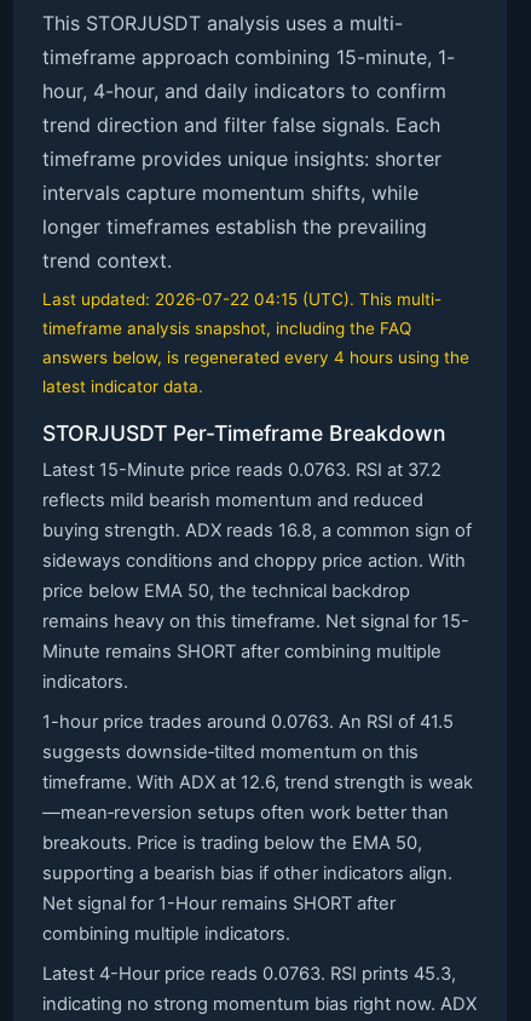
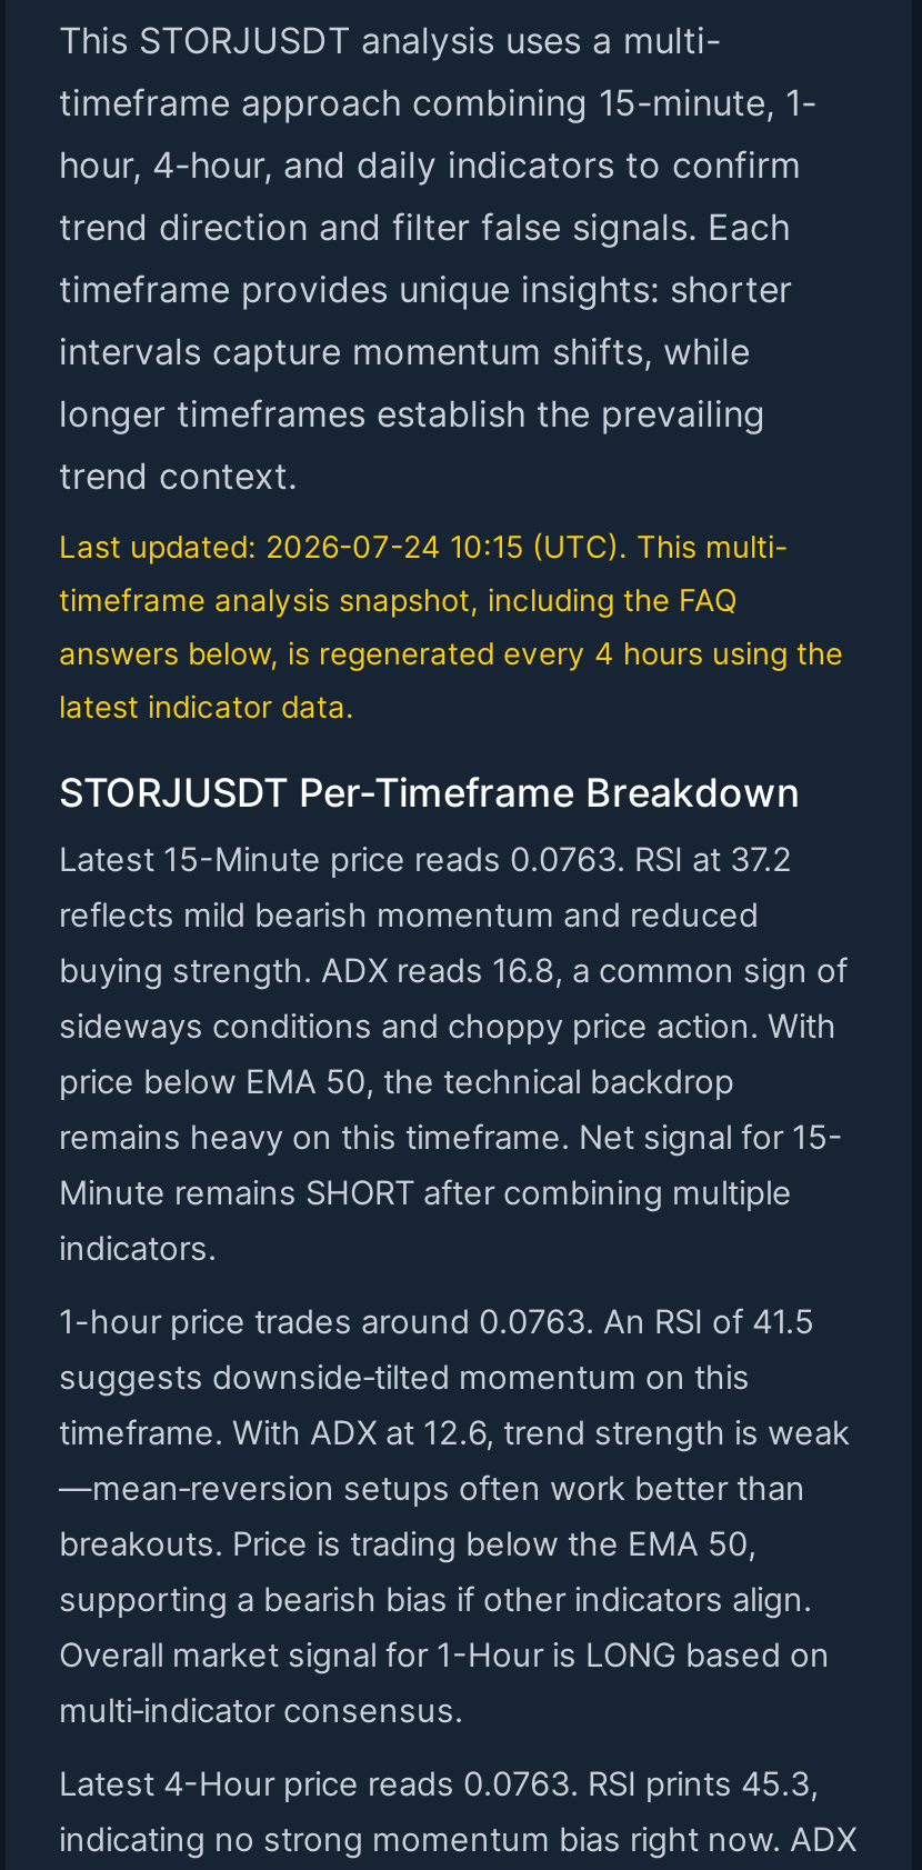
[42,289,441,309] Last updated: 2026-07-22 04:15 (UTC). This multi- -> [59,529,788,564] Last updated: 2026-07-24 10:15 (UTC). This multi-
[42,893,396,945] Net signal for 1-Hour remains SHORT after | combining multiple indicators. -> [59,1636,830,1731] Overall market signal for 1-Hour is LONG based on | multi‑indicator consensus.

